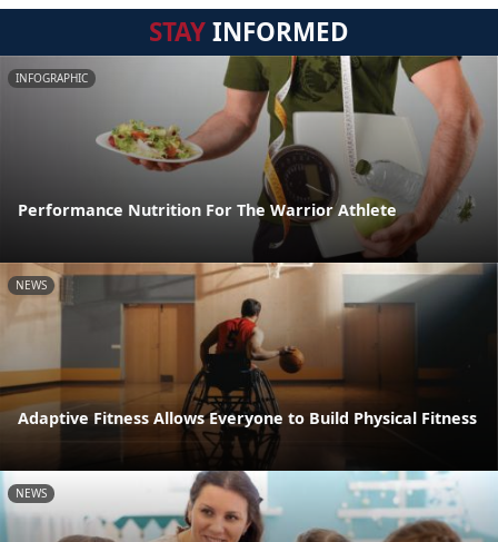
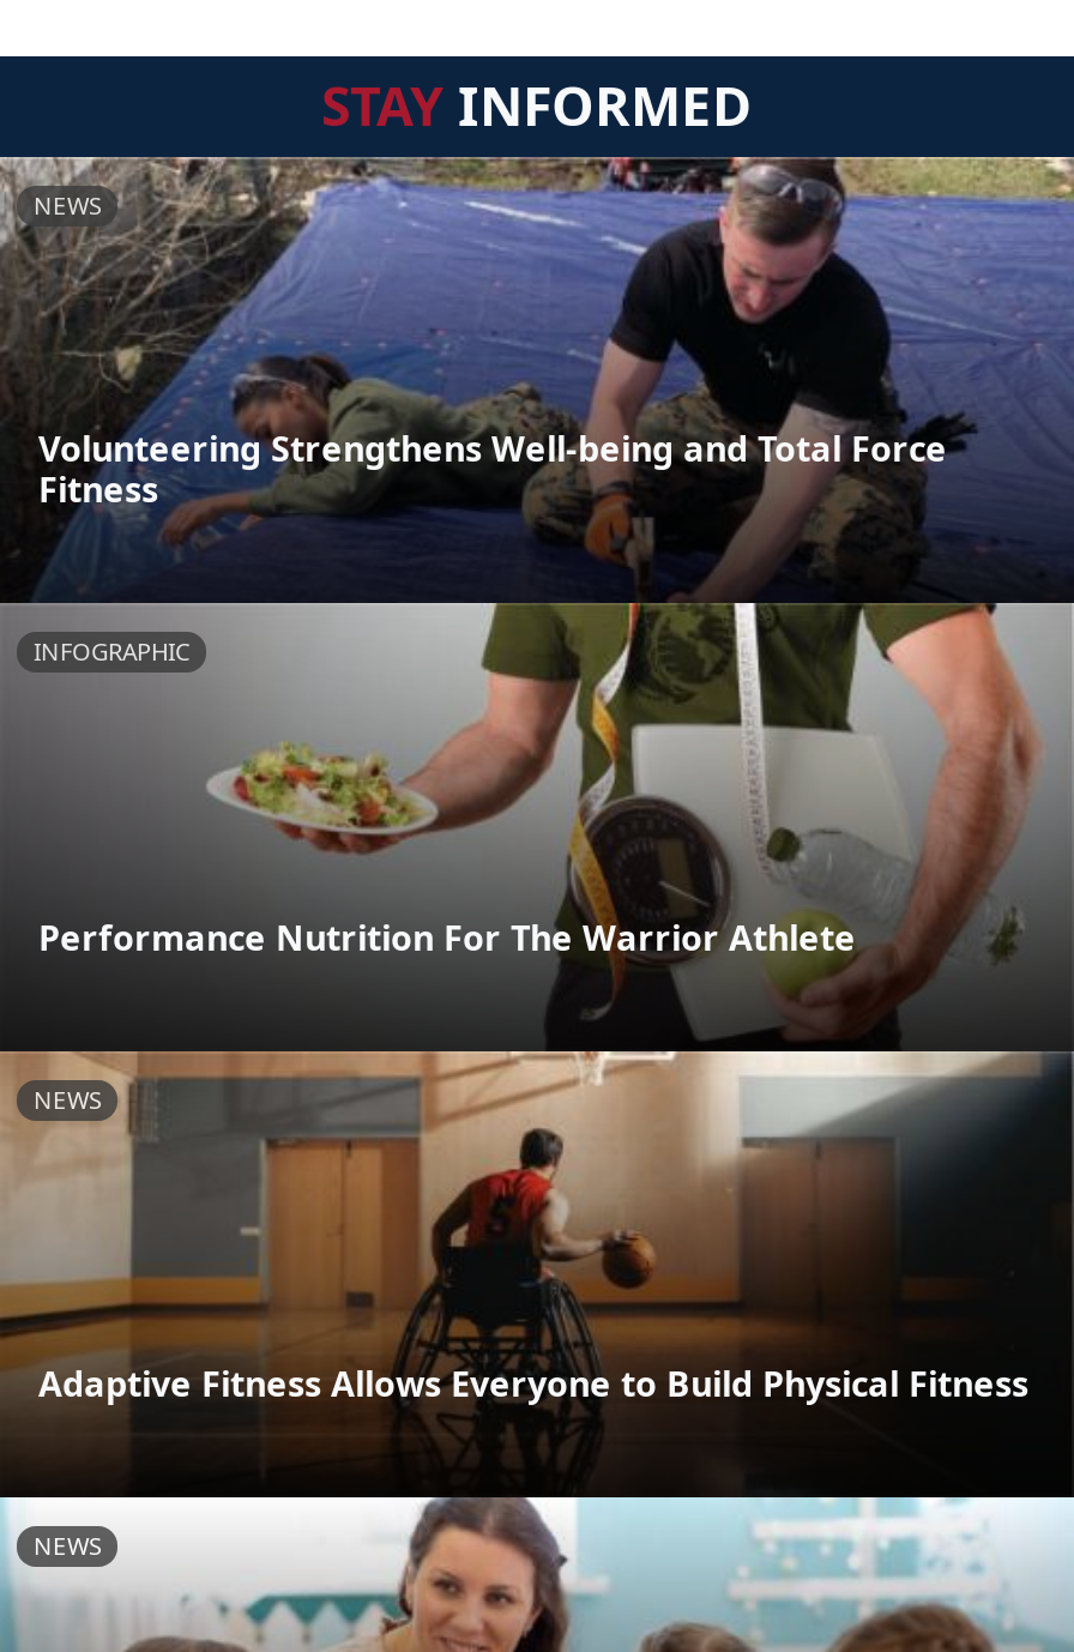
none -> [7,155,1067,598] [image] | NEWS
none -> [38,427,947,513] Volunteering Strengthens Well-being and Total Force | Fitness

